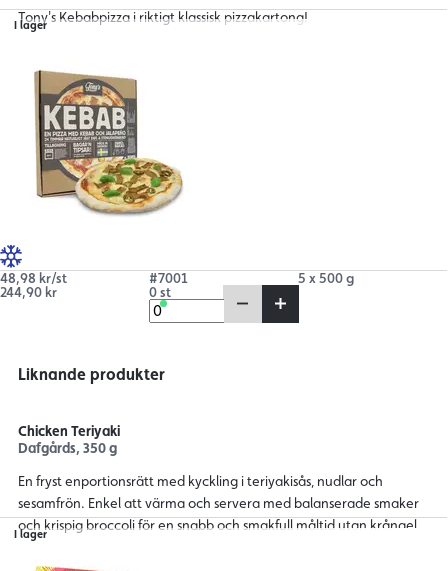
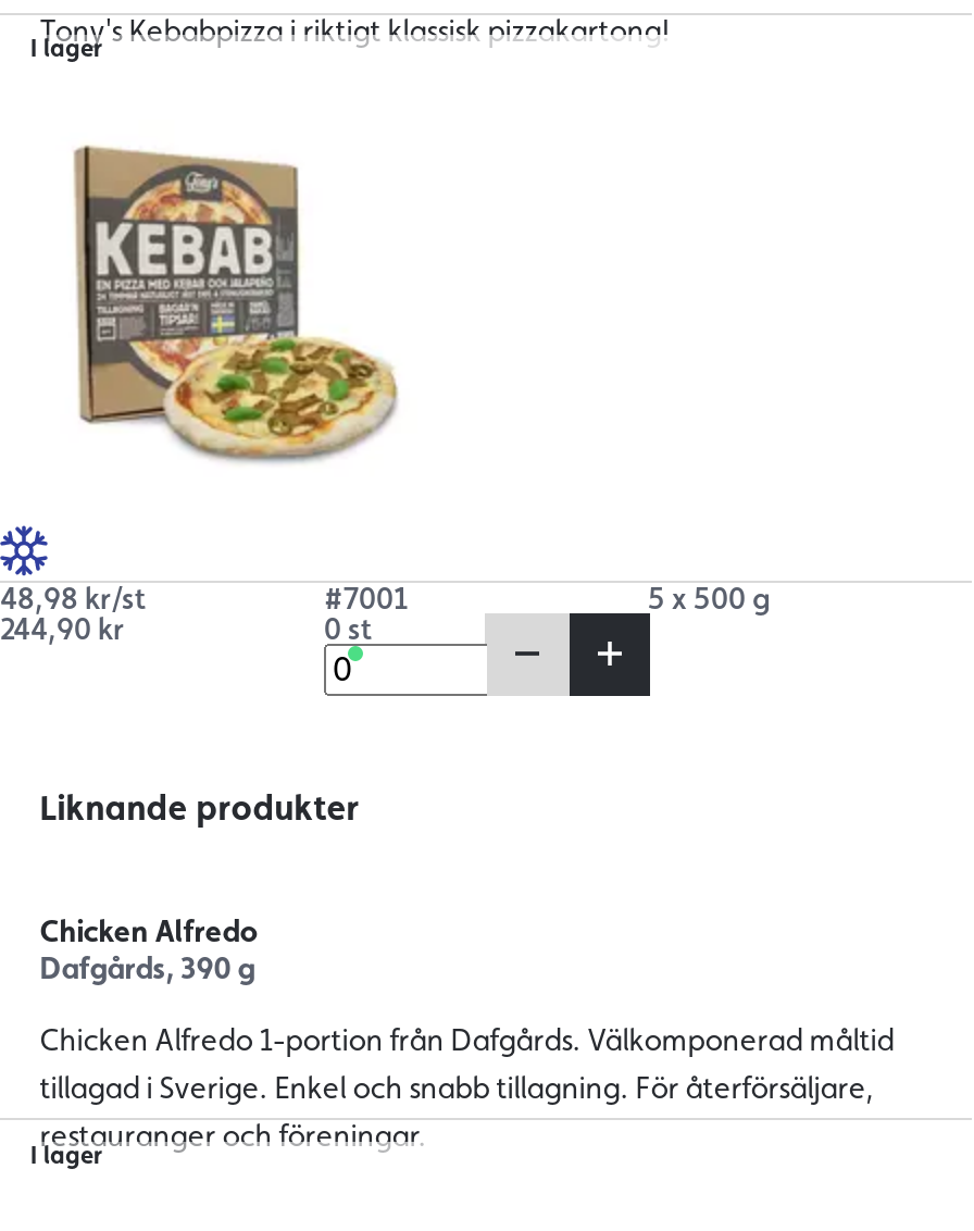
[18,423,120,456] Chicken Teriyaki | Dafgårds, 350 g -> [40,913,257,985] Chicken Alfredo | Dafgårds, 390 g
[18,473,421,533] En fryst enportionsrätt med kyckling i teriyakisås, nudlar och | sesamfrön. Enkel att värma och servera med balanserade smaker | och krispig broccoli för en snabb och smakfull måltid utan krångel. -> [40,1022,894,1153] Chicken Alfredo 1-portion från Dafgårds. Välkomponerad måltid | tillagad i Sverige. Enkel och snabb tillagning. För återförsäljare, | restauranger och föreningar.

